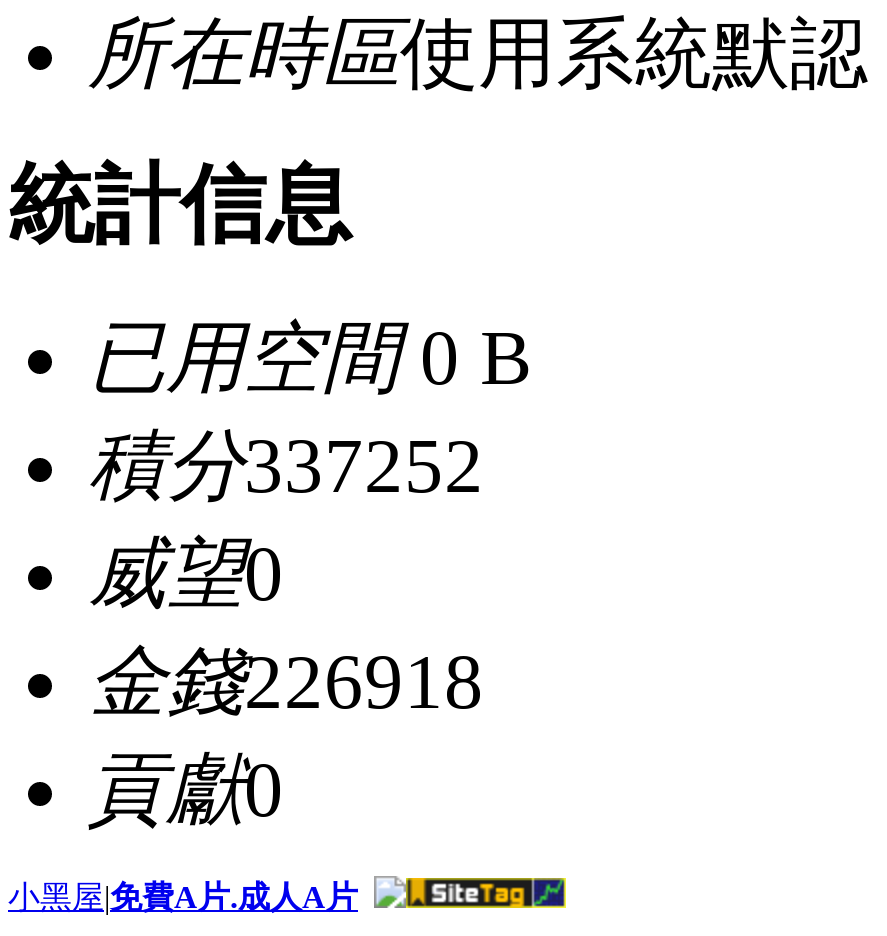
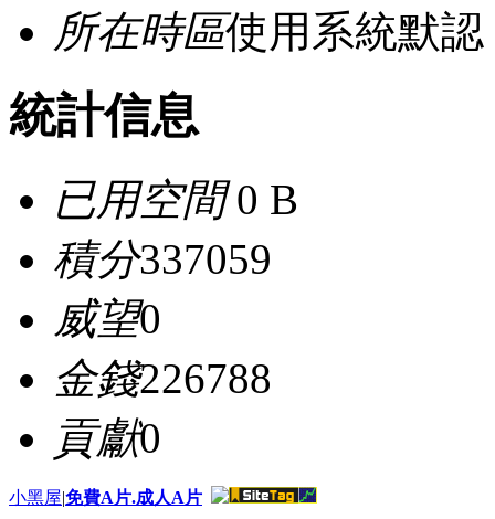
[88,422,484,508] 積分337252 -> [53,235,272,283] 積分337059
[88,638,484,724] 金錢226918 -> [53,355,272,402] 金錢226788

